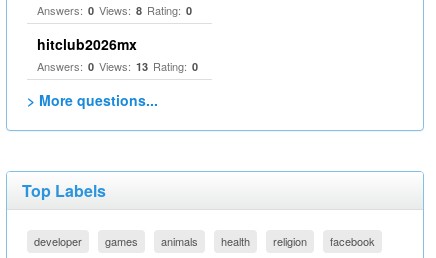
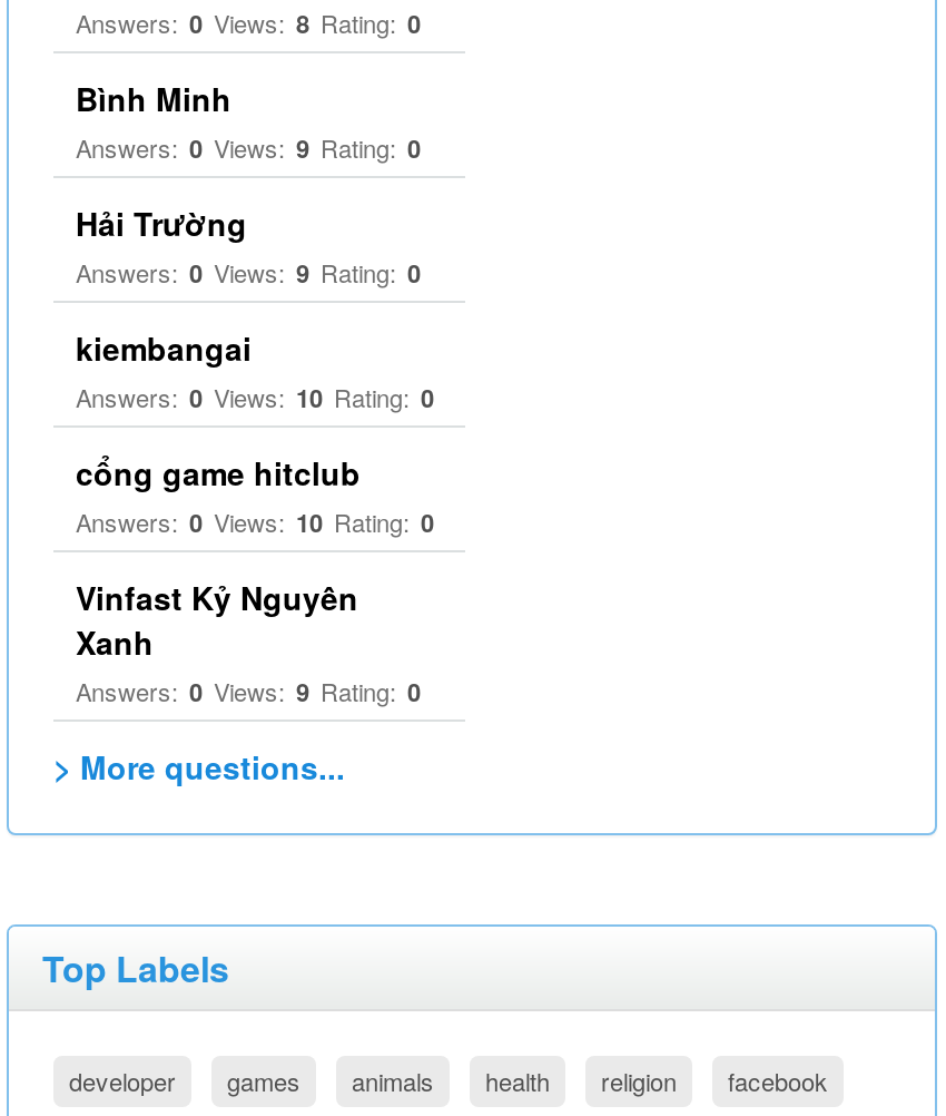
[37,34,198,74] hitclub2026mx | Answers: 0 Views: 13 Rating: 0 -> [76,76,434,708] Bình Minh | Answers: 0 Views: 9 Rating: 0 | Hải Trường | Answers: 0 Views: 9 Rating: 0 | kiembangai | Answers: 0 Views: 10 Rating: 0 | cổng game hitclub | Answers: 0 Views: 10 Rating: 0 | Vinfast Kỷ Nguyên | Xanh | Answers: 0 Views: 9 Rating: 0

